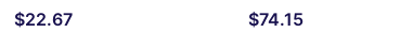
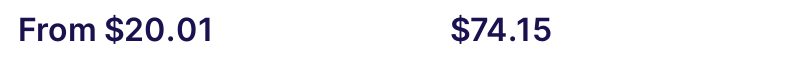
[14,9,73,30] $22.67 -> [18,9,214,49] From $20.01

